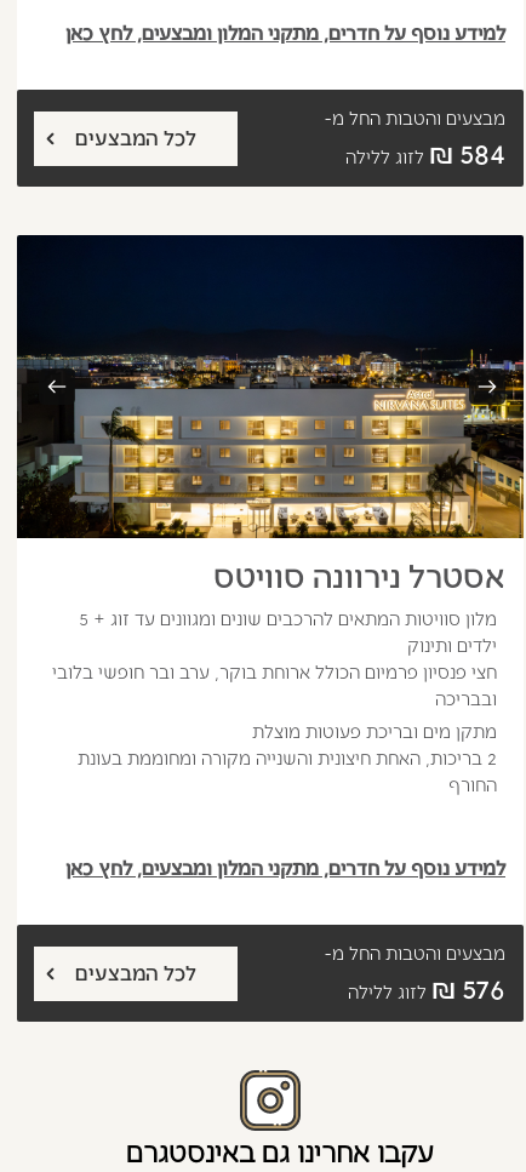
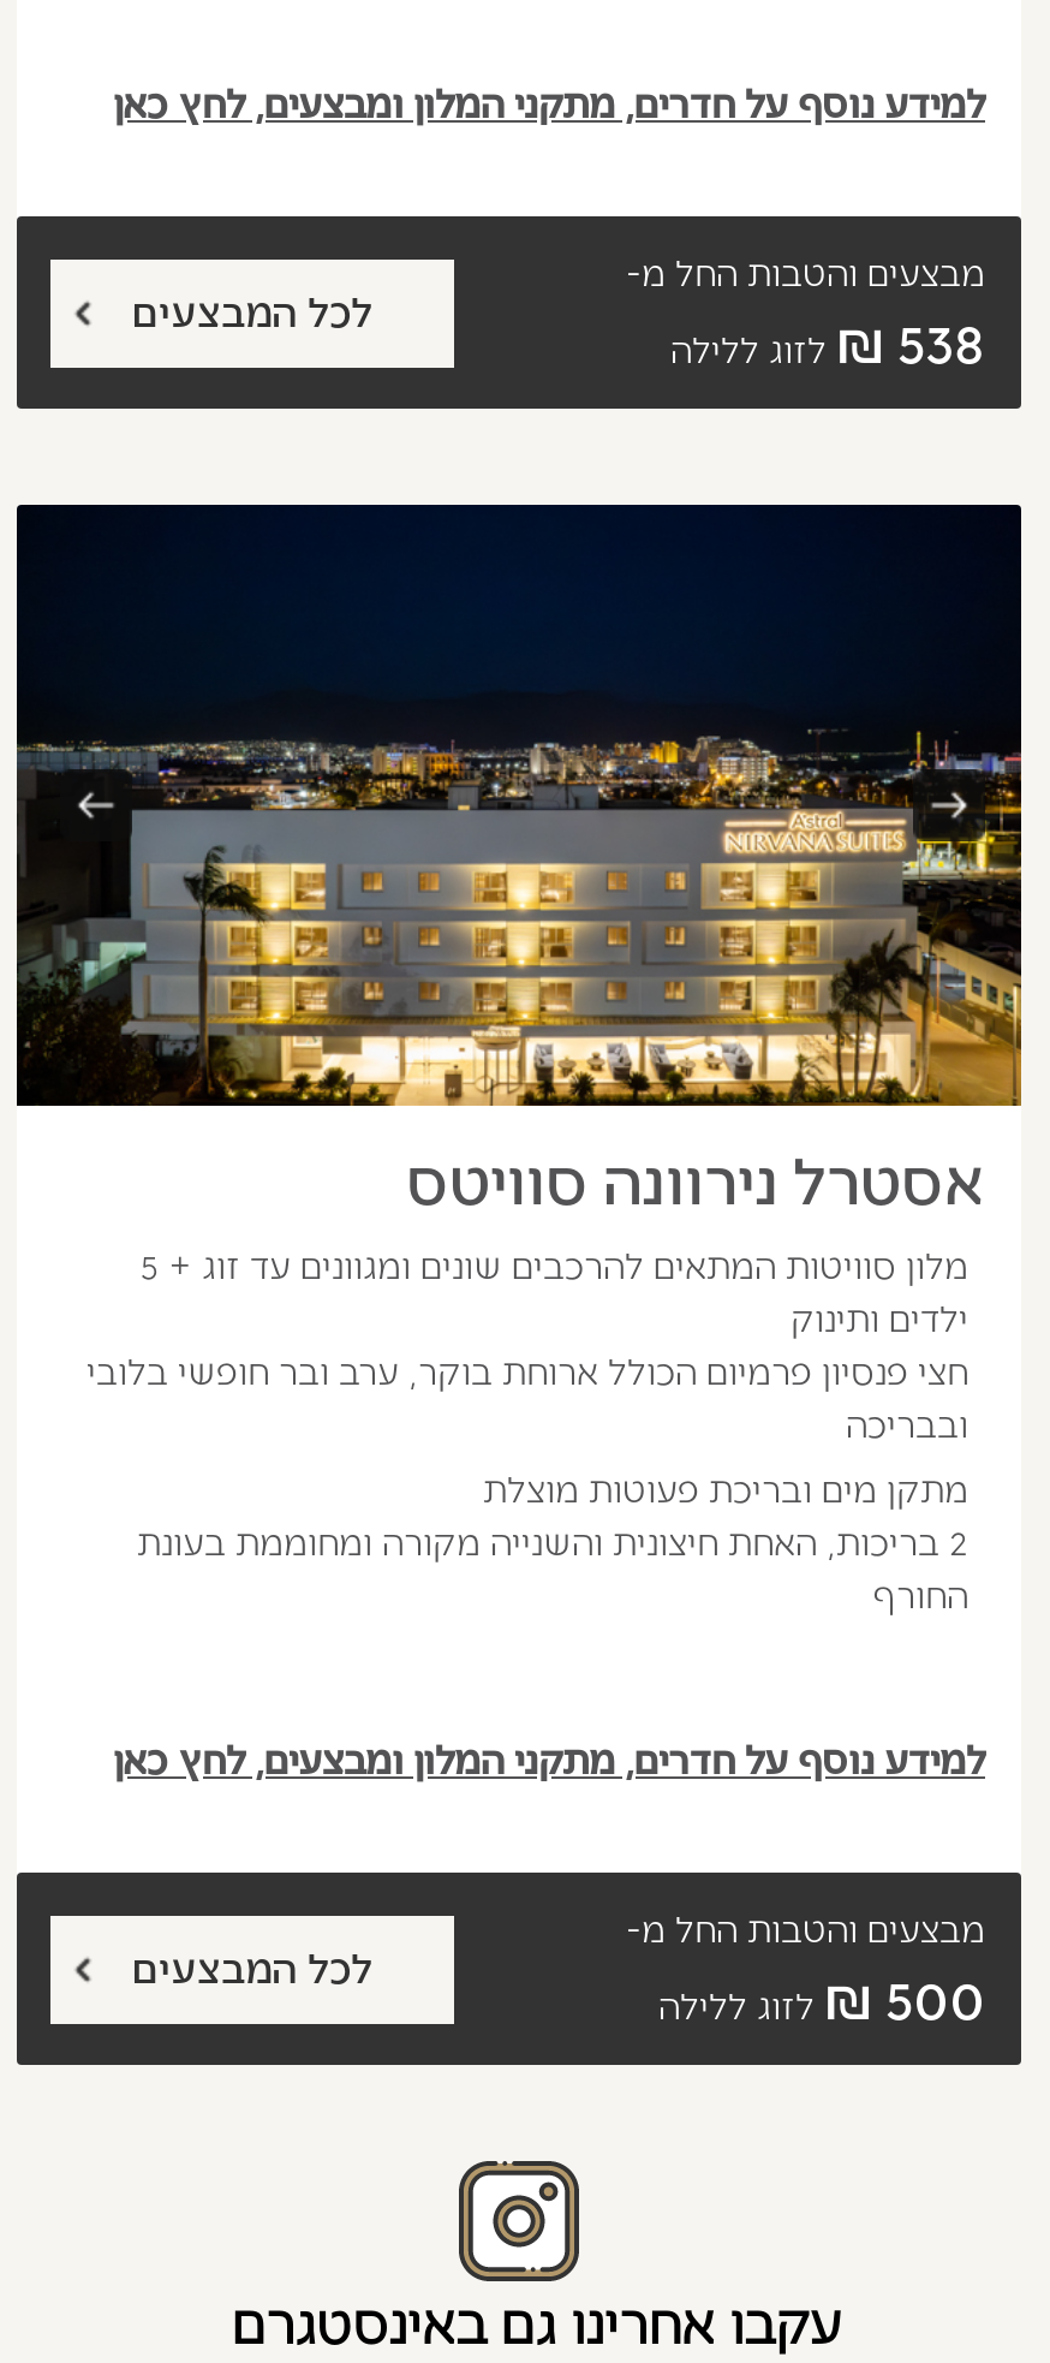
[345,133,505,169] 584 ₪ לזוג ללילה -> [670,302,985,374] 538 ₪ לזוג ללילה
[348,968,505,1004] 576 ₪ לזוג ללילה -> [658,1958,985,2030] 500 ₪ לזוג ללילה

